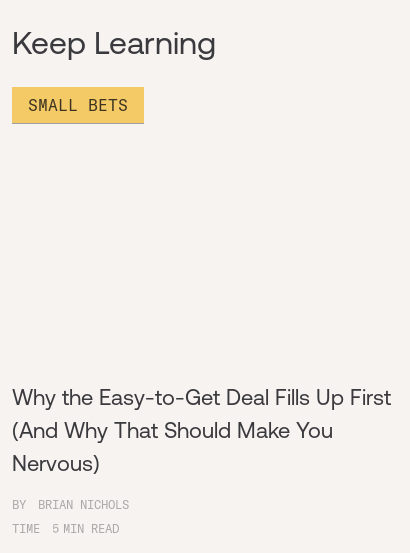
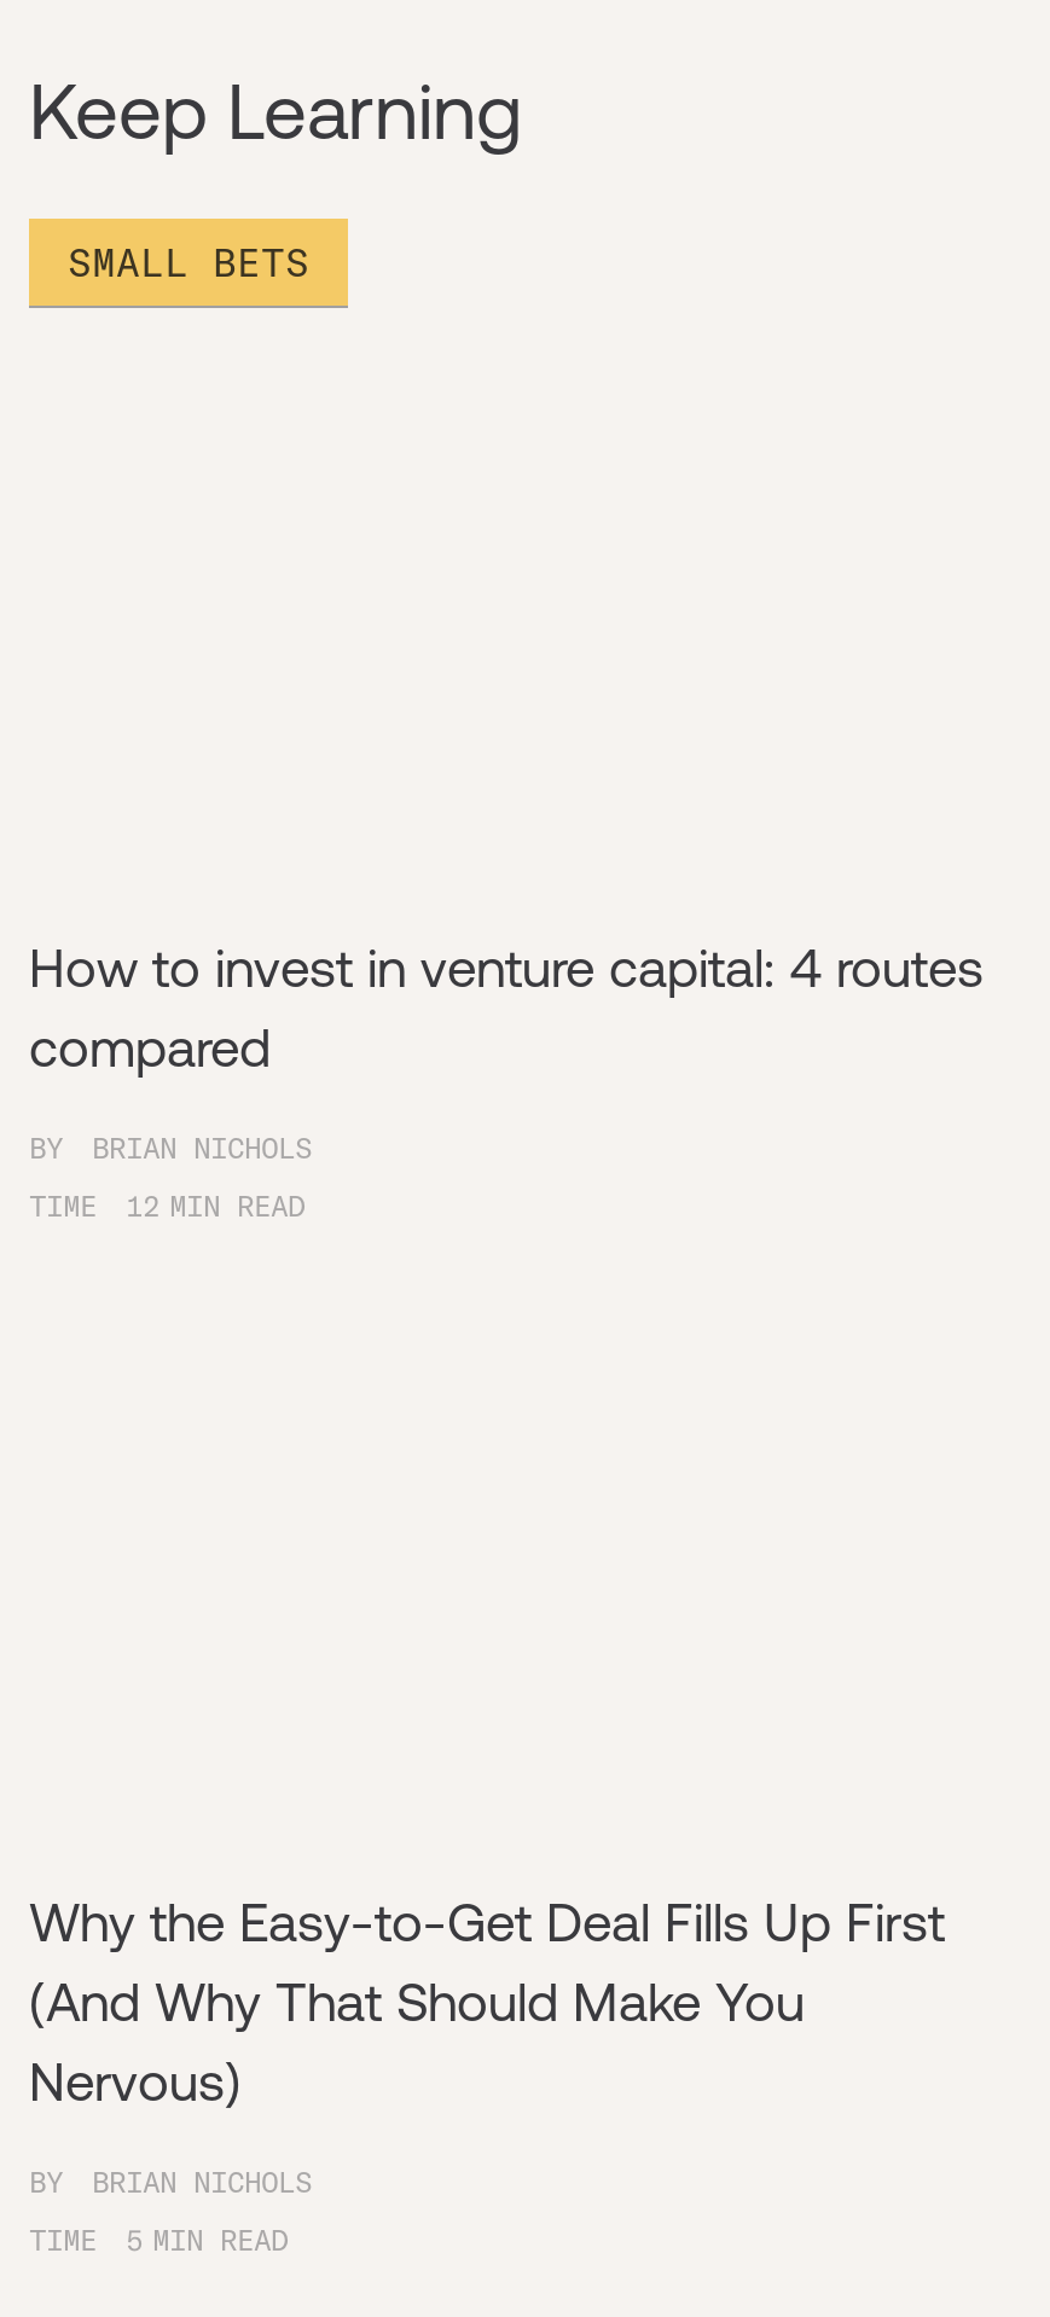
none -> [29,939,984,1224] How to invest in venture capital: 4 routes | compared | BY | BRIAN NICHOLS | TIME | 12 MIN READ

